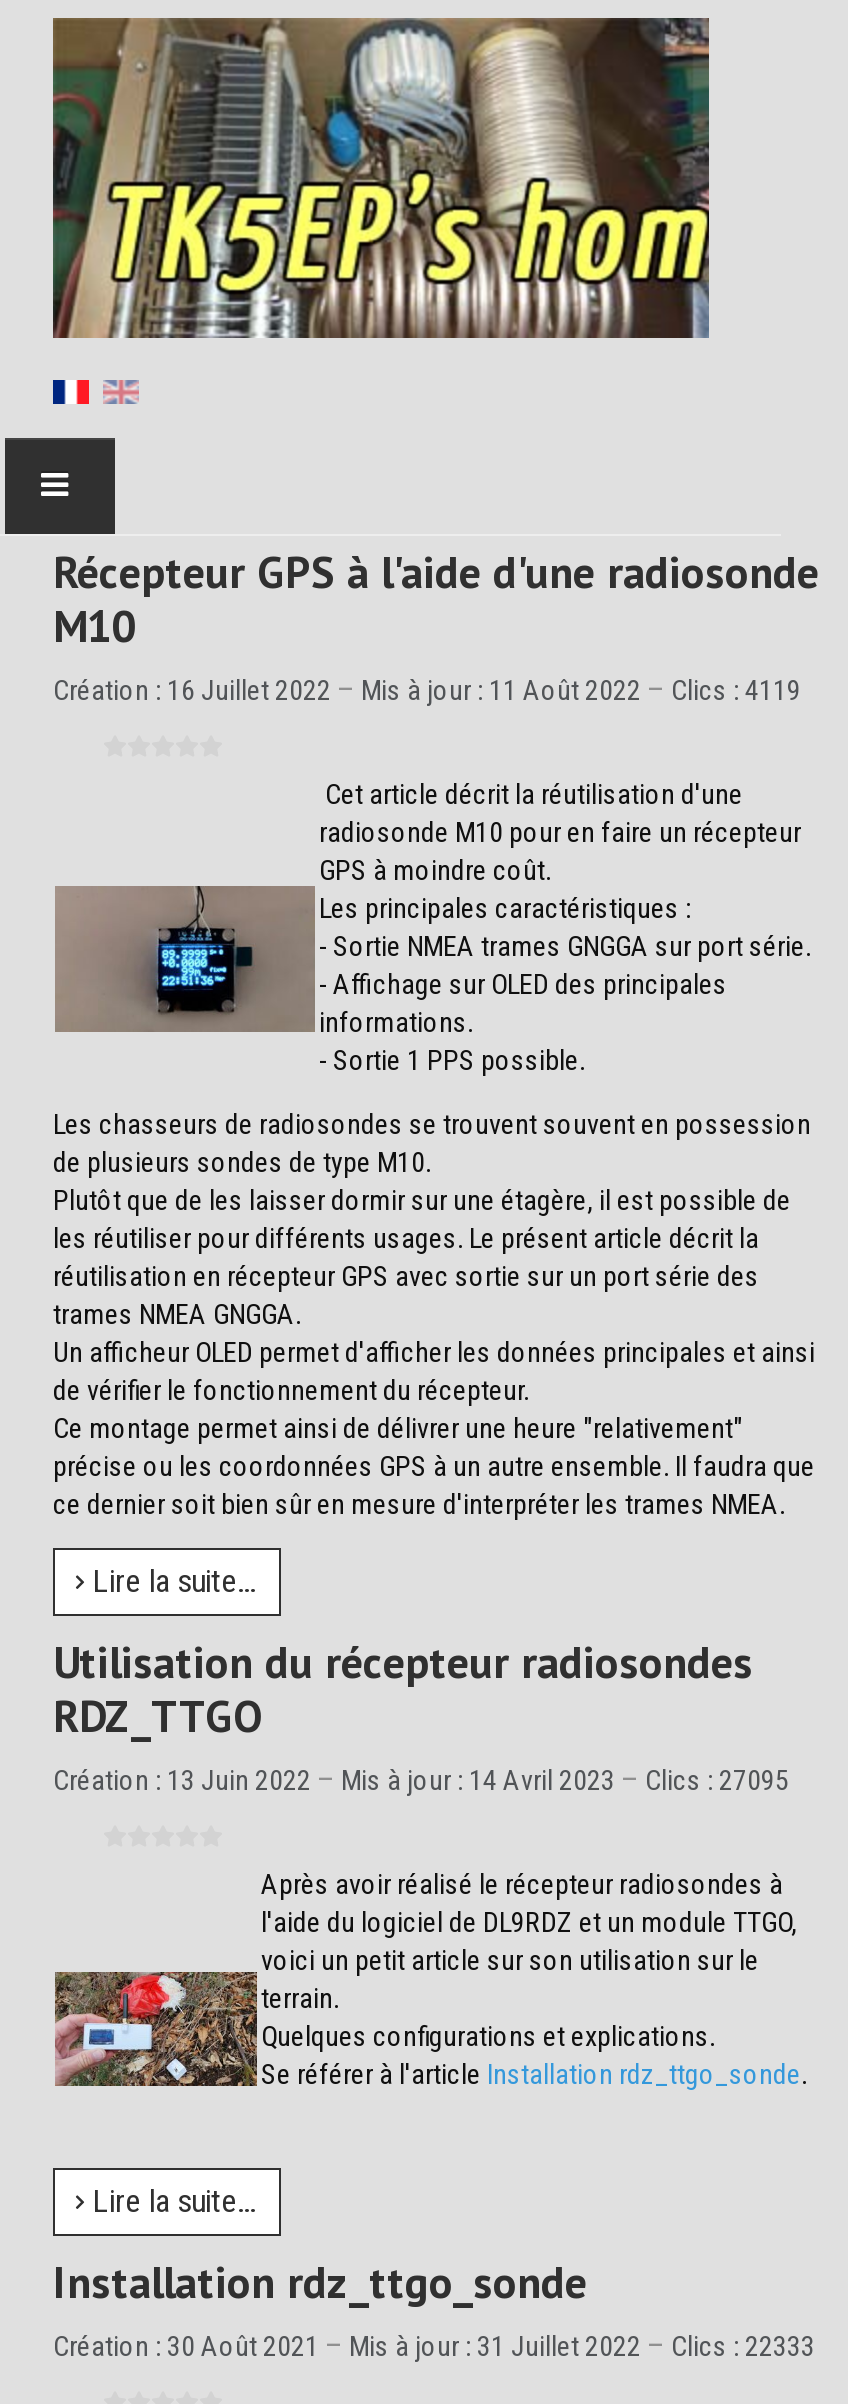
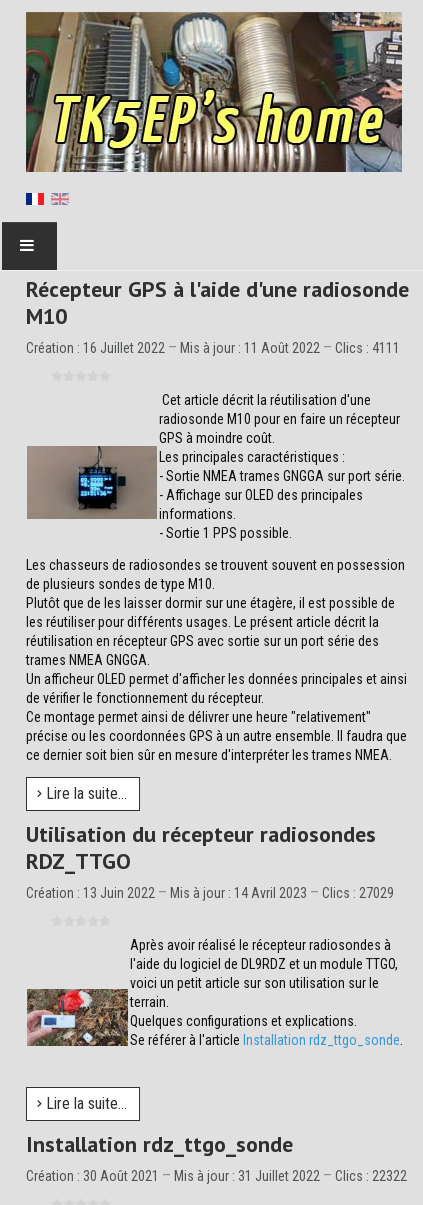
none -> [353,11,403,173] [image]
[671,674,801,706] Clics : 4119 -> [335,340,400,356] Clics : 4111
[53,1764,789,1796] Création : 13 Juin 2022 Mis à jour : 14 Avril 2023 Clics : 27095 -> [26,885,394,901] Création : 13 Juin 2022 Mis à jour : 14 Avril 2023 Clics : 27029
[53,2330,815,2362] Création : 30 Août 2021 Mis à jour : 31 Juillet 2022 Clics : 22333 -> [26,1168,407,1184] Création : 30 Août 2021 Mis à jour : 31 Juillet 2022 Clics : 22322

